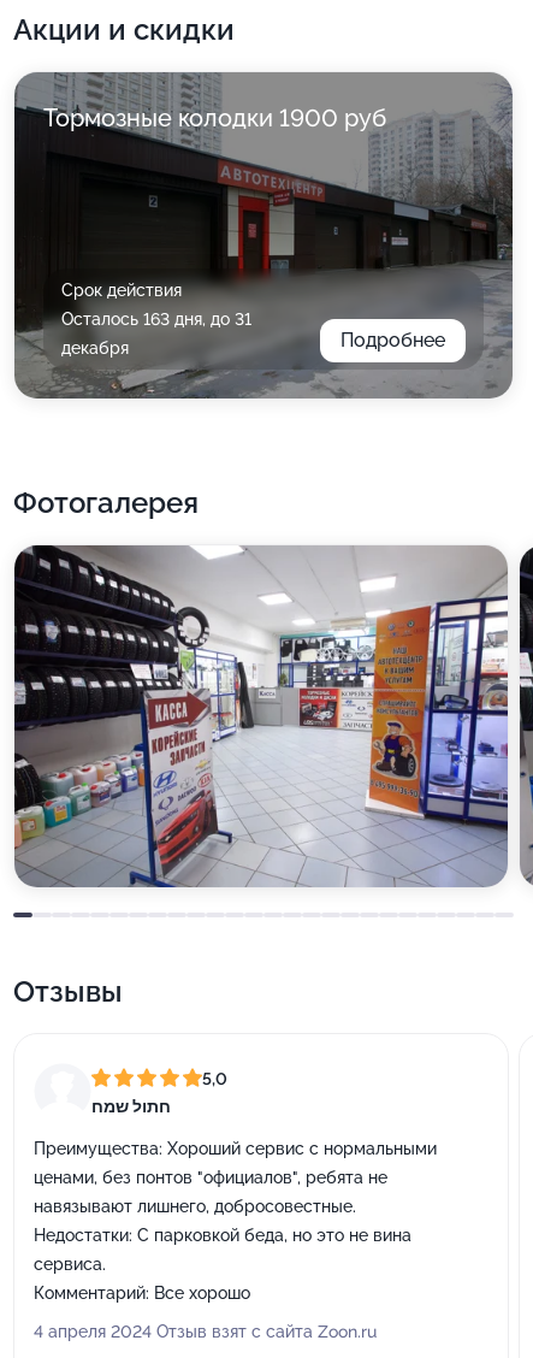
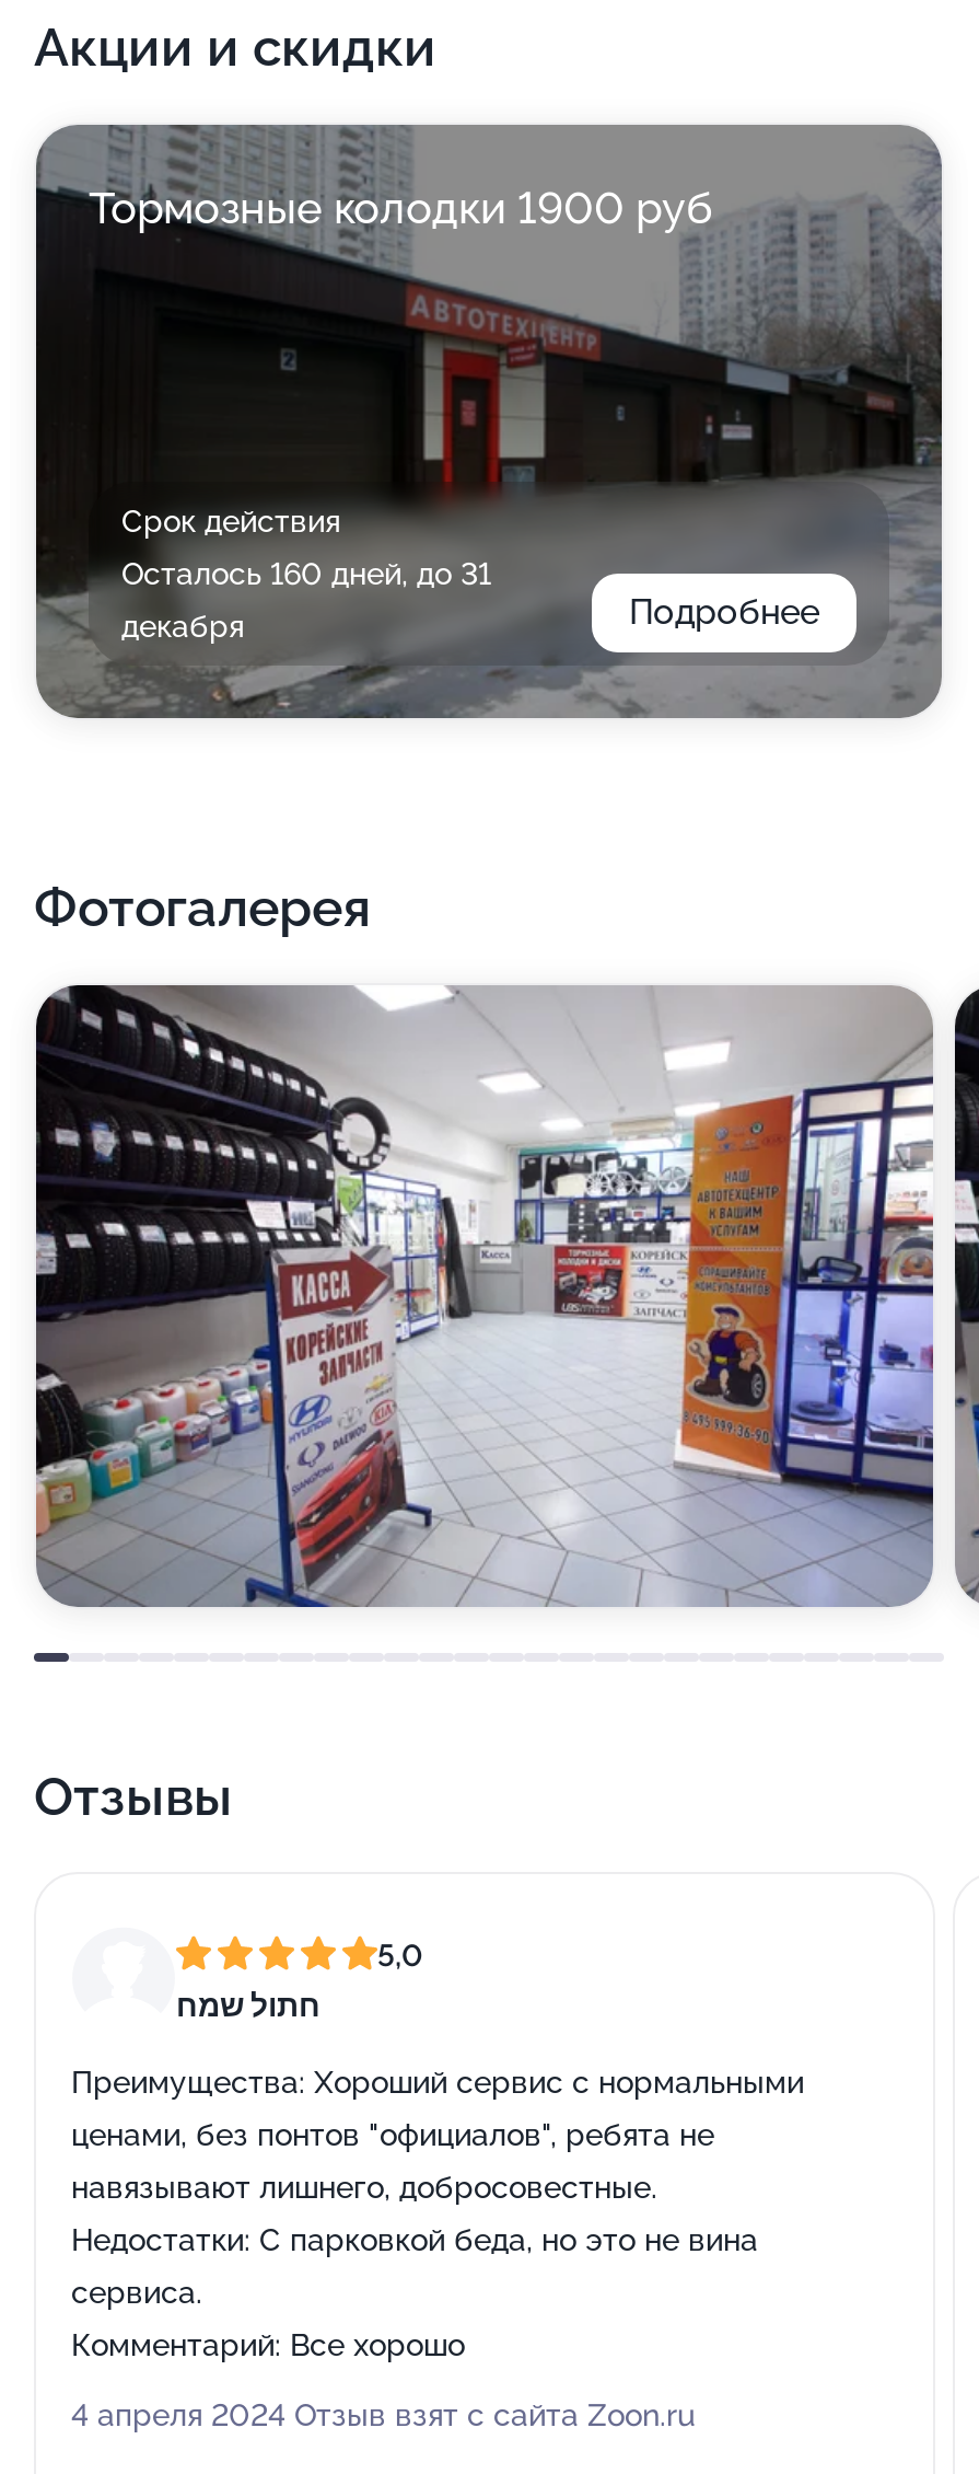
[61,309,251,329] Осталось 163 дня, до 31 -> [121,556,491,591] Осталось 160 дней, до 31

